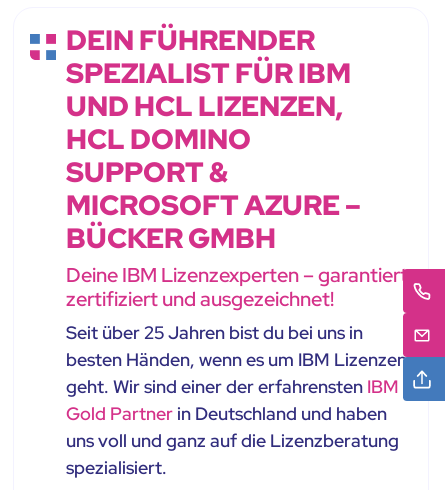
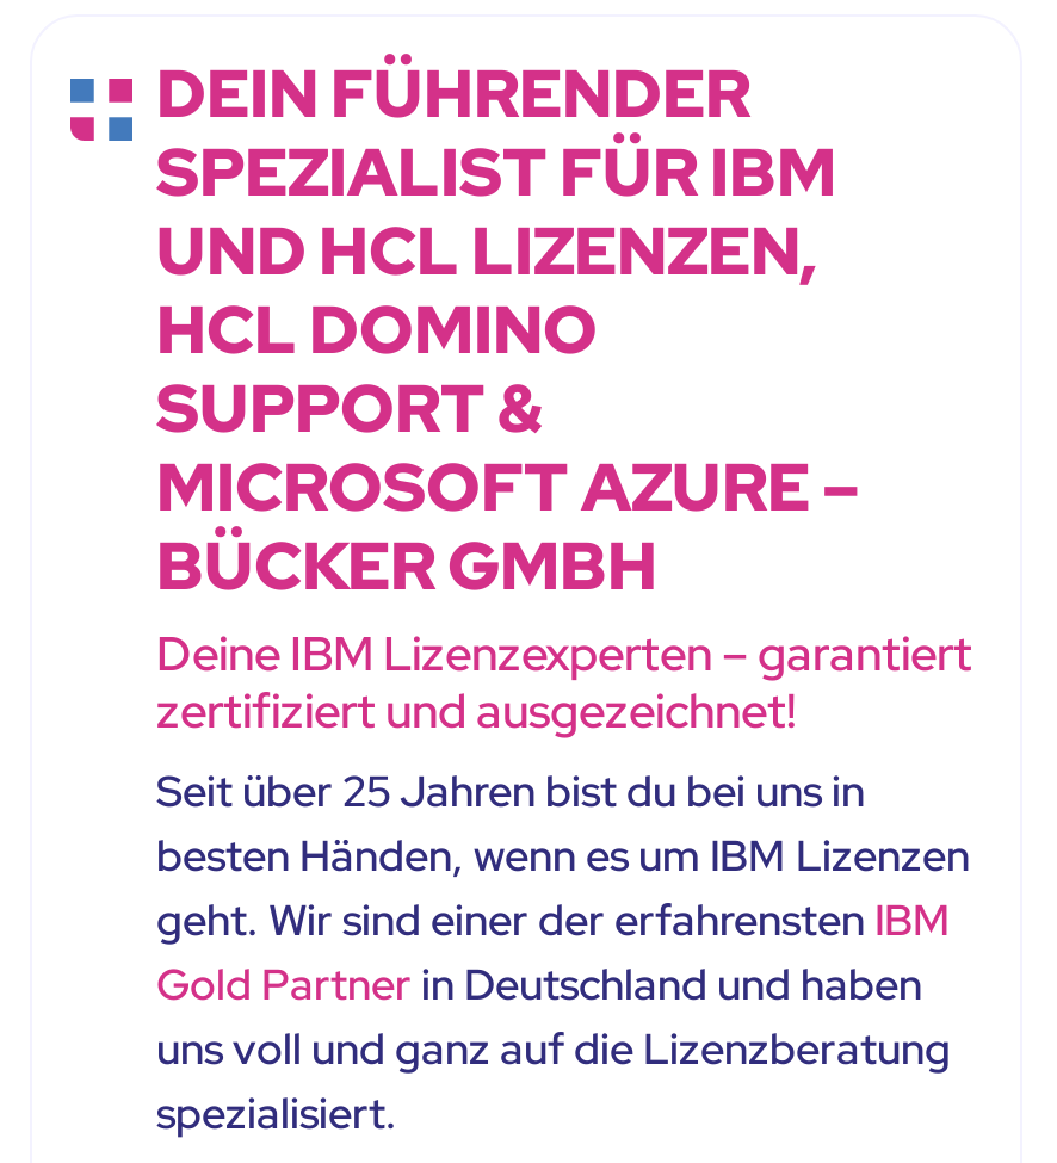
[402,268,442,402] [image] -> none

